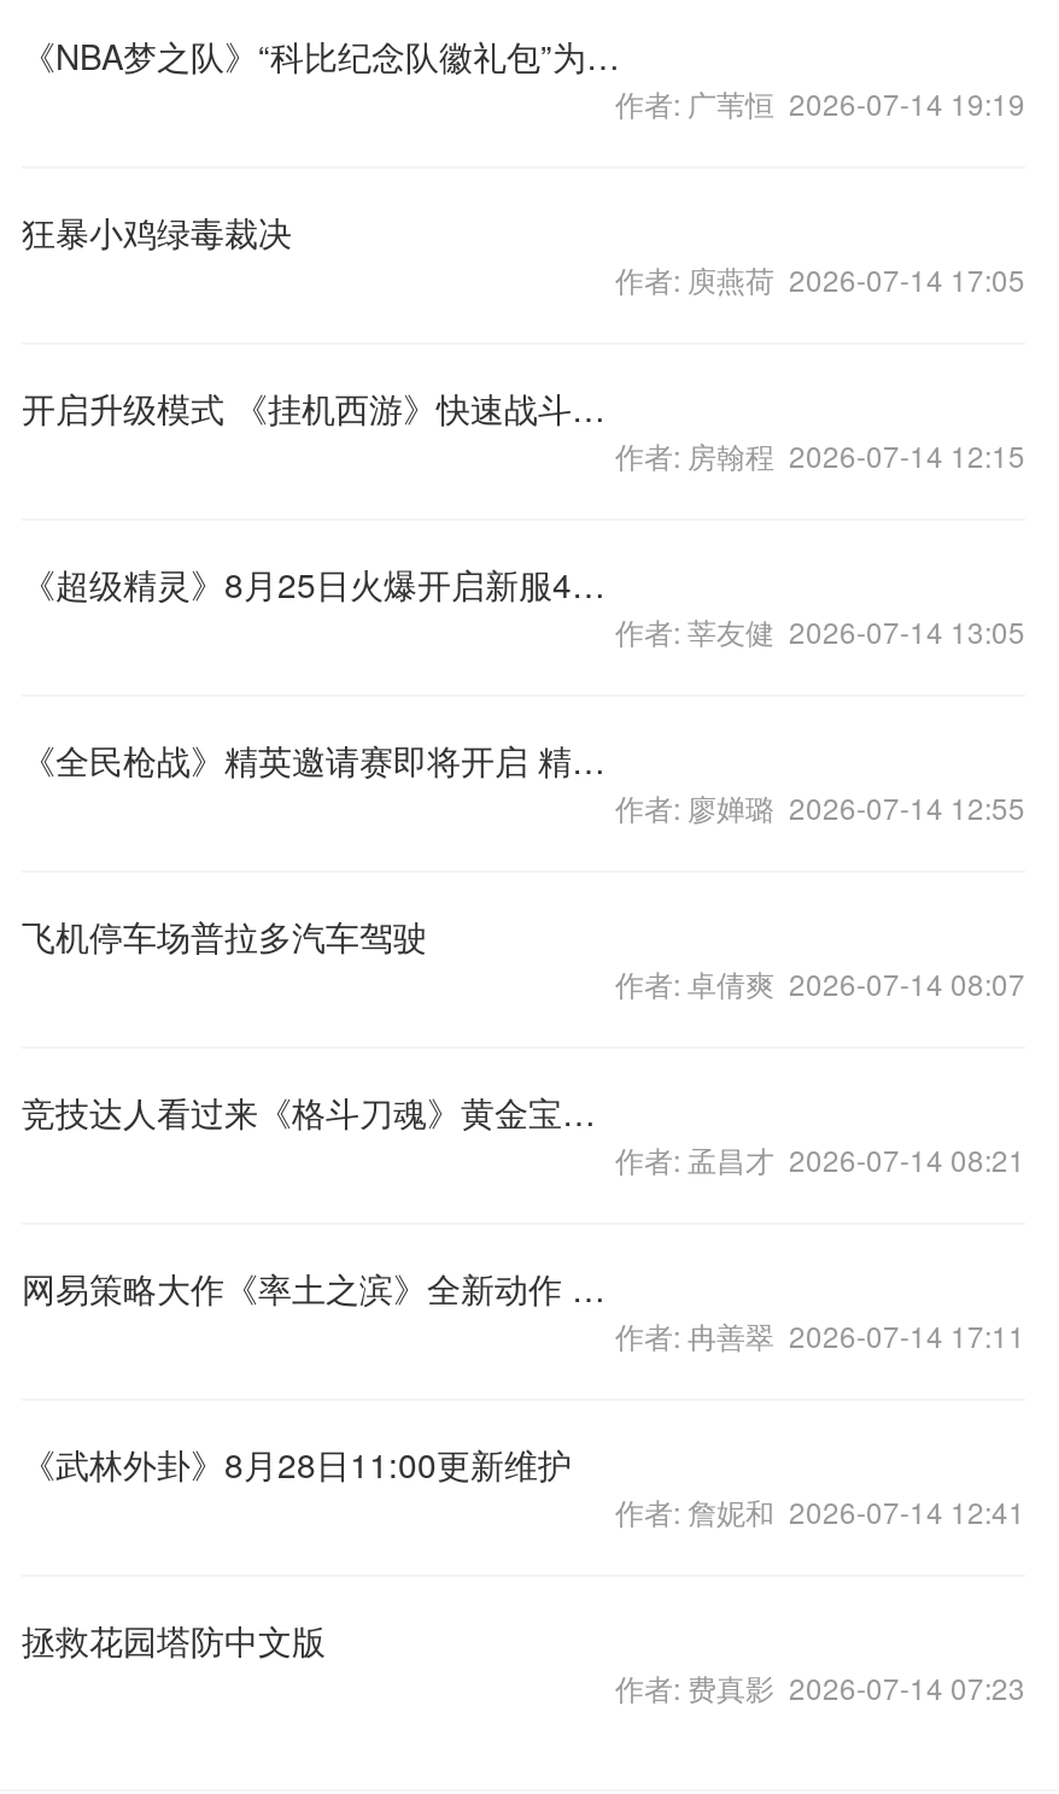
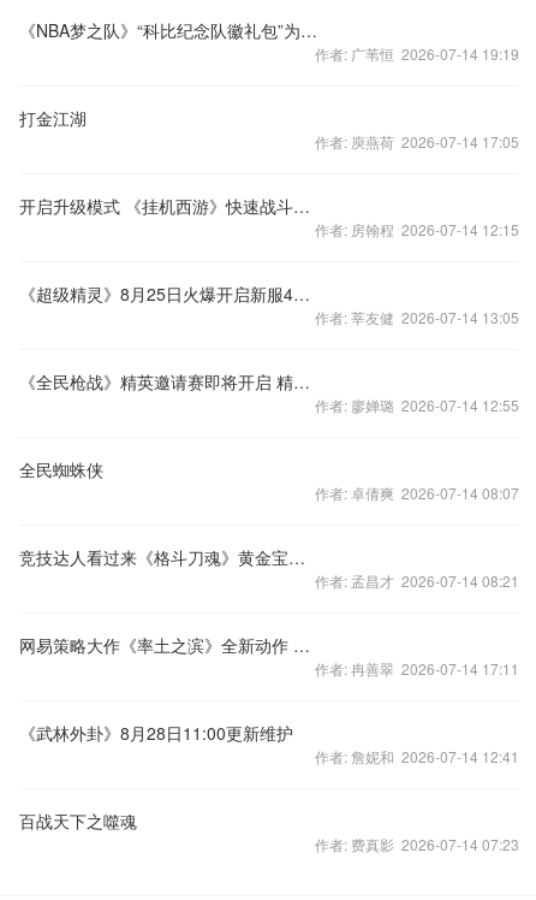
[22,207,292,256] 狂暴小鸡绿毒裁决 -> [19,106,87,130] 打金江湖
[22,911,427,960] 飞机停车场普拉多汽车驾驶 -> [19,457,103,481] 全民蜘蛛侠
[22,1616,326,1664] 拯救花园塔防中文版 -> [19,809,137,833] 百战天下之噬魂

